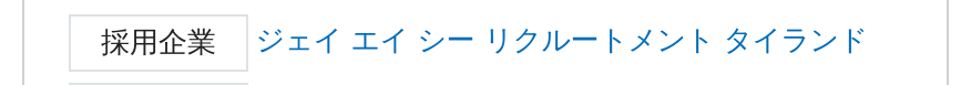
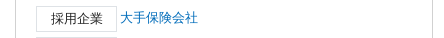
[255,23,867,57] ジェイ エイ シー リクルートメント タイランド -> [120,10,198,25] 大手保険会社

